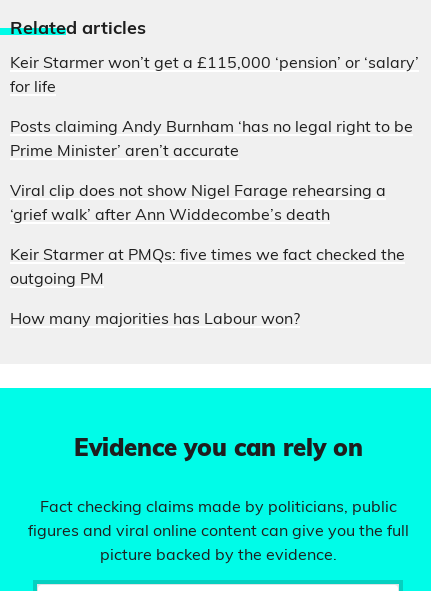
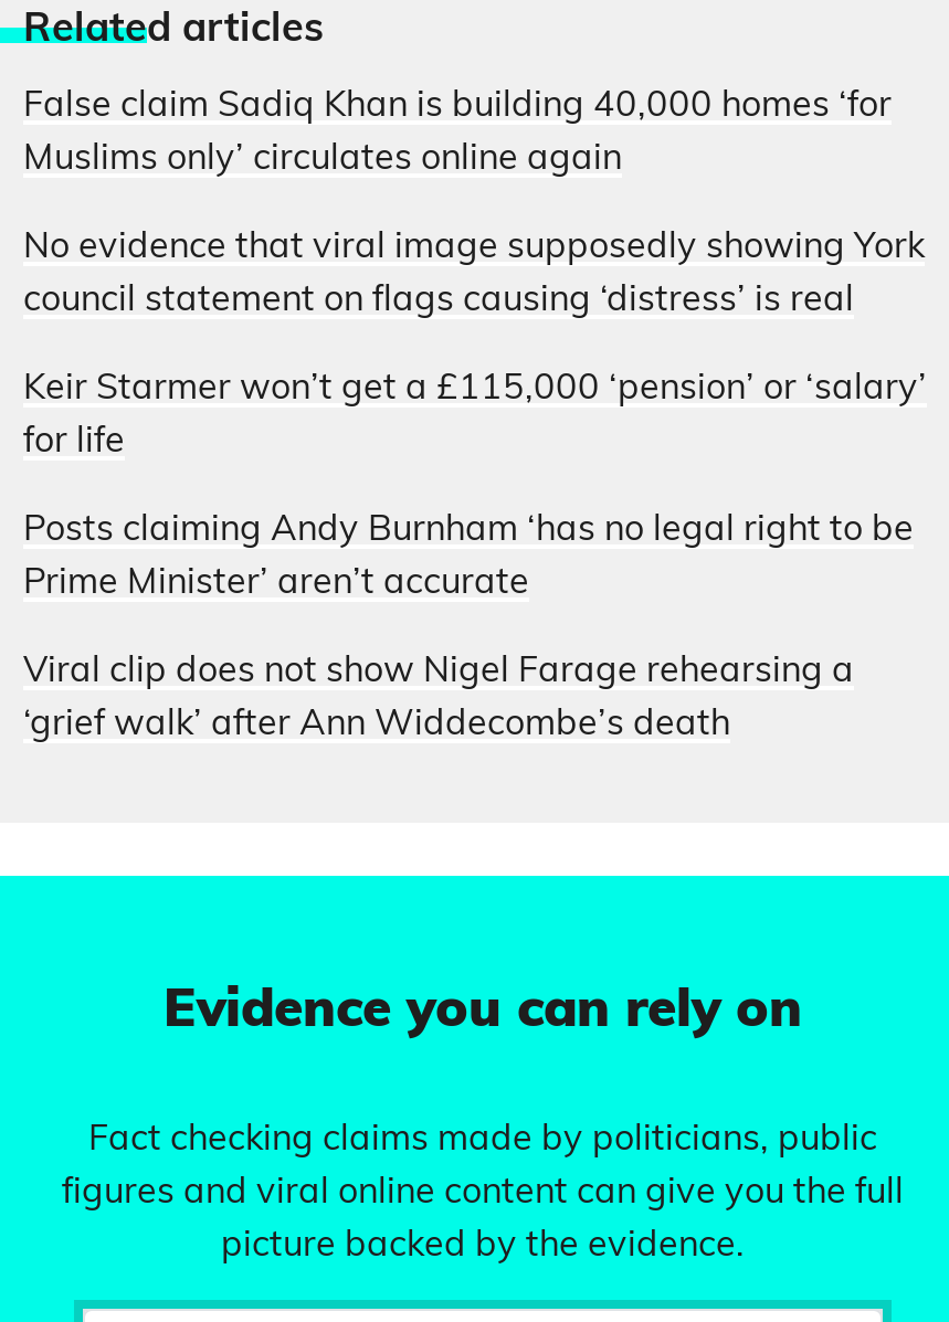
none -> [23,89,925,319] False claim Sadiq Khan is building 40,000 homes ‘for | Muslims only’ circulates online again | No evidence that viral image supposedly showing York | council statement on flags causing ‘distress’ is real
moved [10,56,419,224] -> [23,372,927,743]: Keir Starmer won’t get a £115,000 ‘pension’ or ‘salary’ | for life | Posts claiming Andy Burnham ‘has no legal right to be | Prime Minister’ aren’t accurate | Viral clip does not show Nigel Farage rehearsing a | ‘grief walk’ after Ann Widdecombe’s death
[10,248,405,328] Keir Starmer at PMQs: five times we fact checked the | outgoing PM | How many majorities has Labour won? -> none

